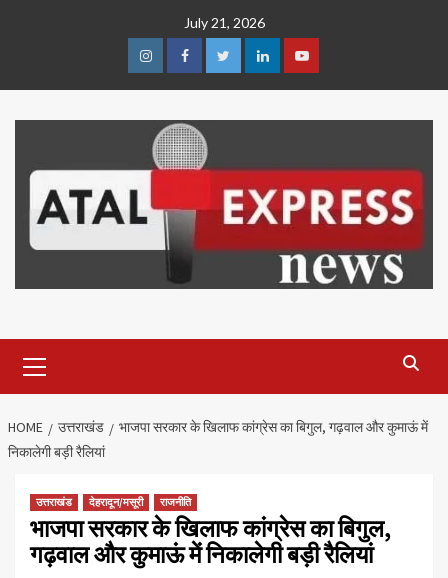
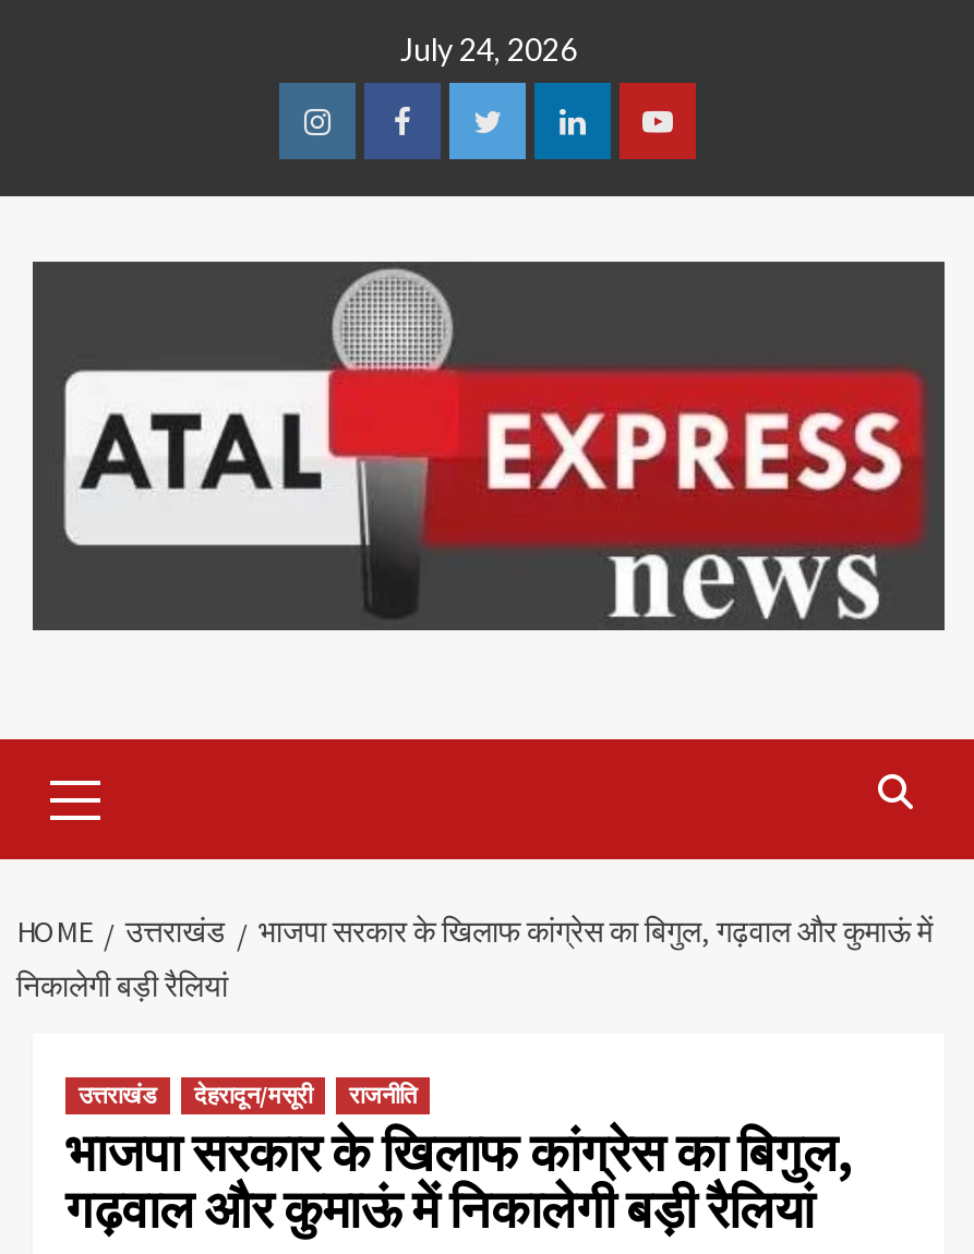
[183,14,264,31] July 21, 2026 -> [400,31,577,68] July 24, 2026

